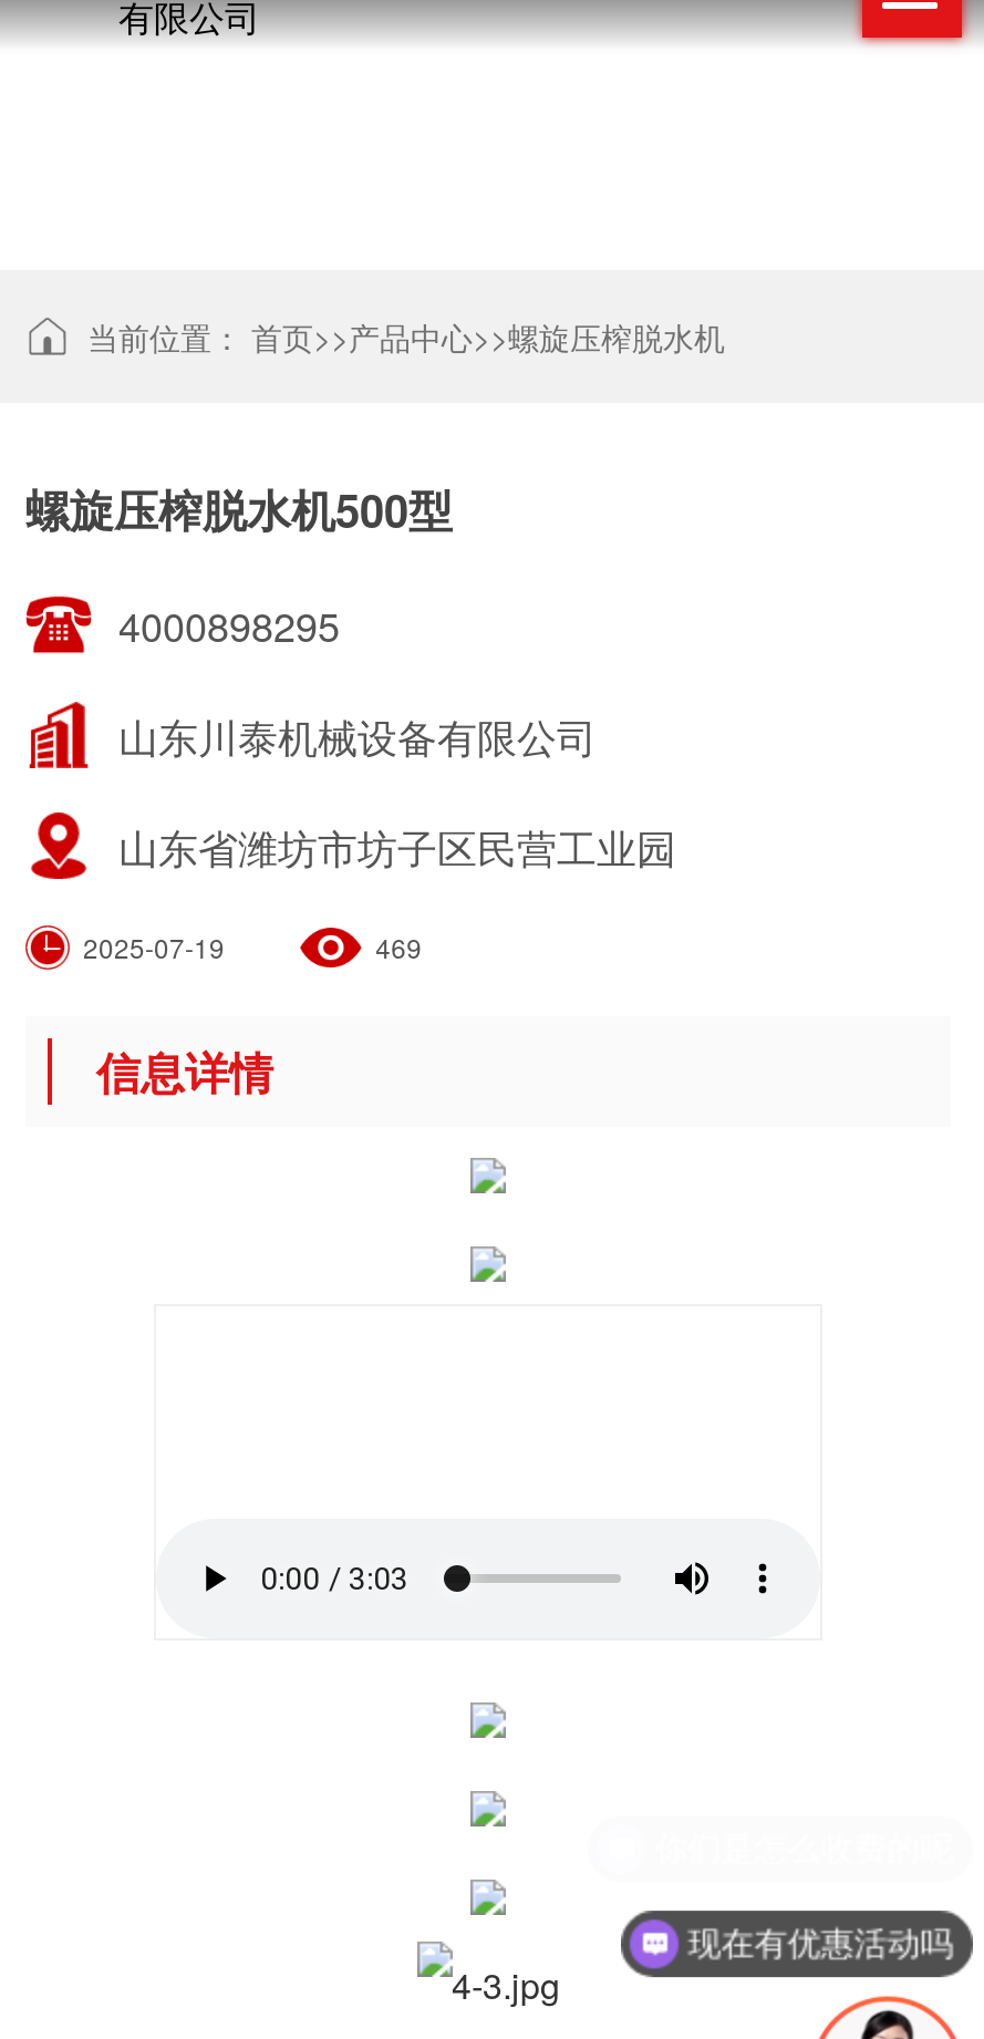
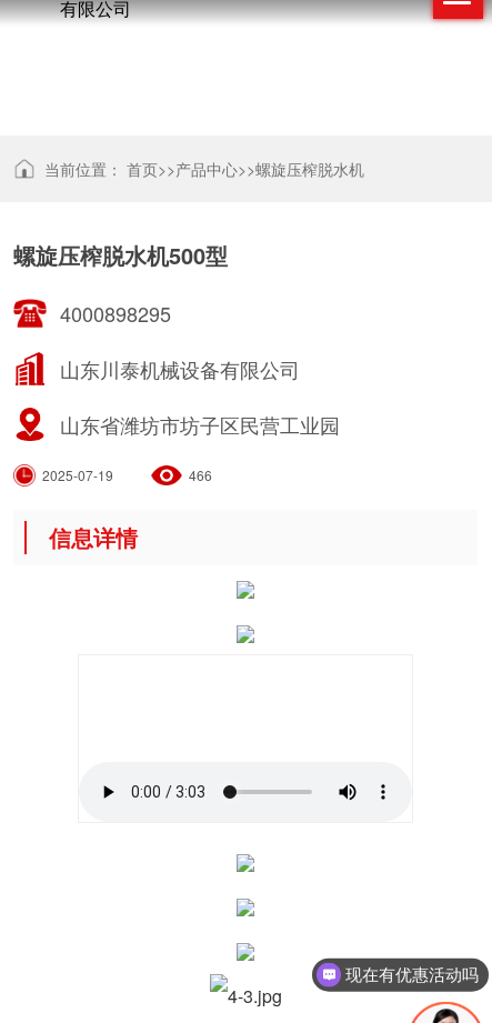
[375,928,422,965] 469 -> [189,465,212,484] 466

